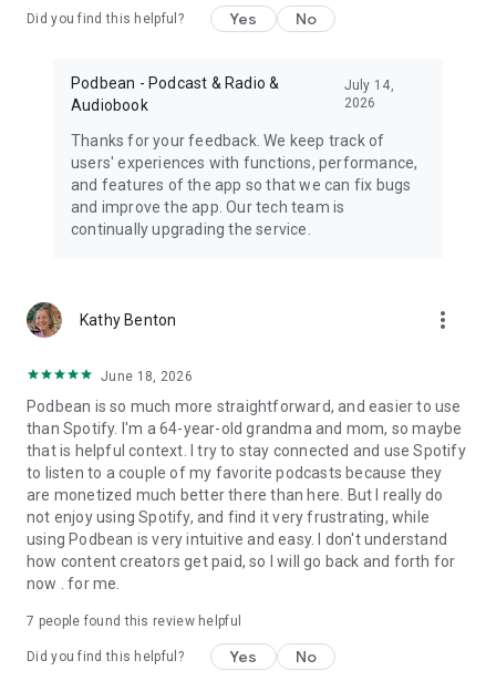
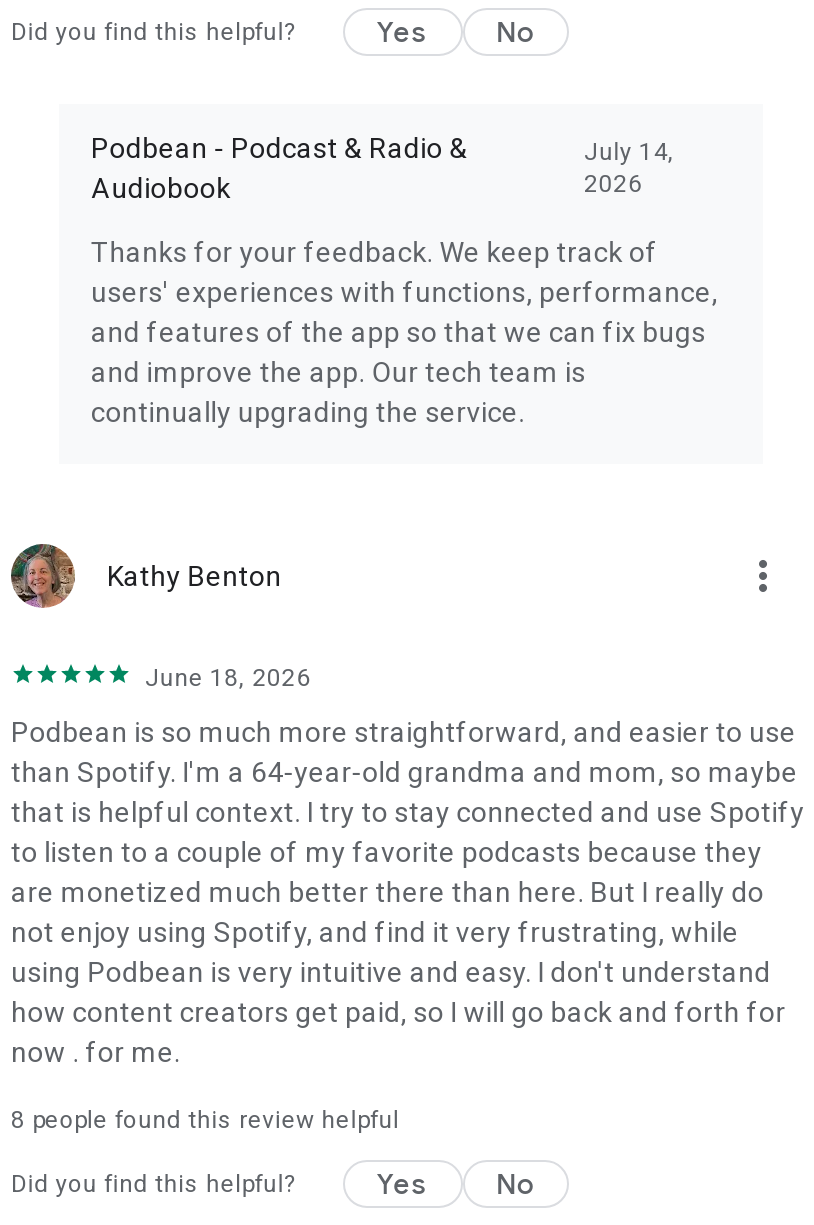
[27,613,242,629] 7 people found this review helpful -> [11,1106,399,1134] 8 people found this review helpful

